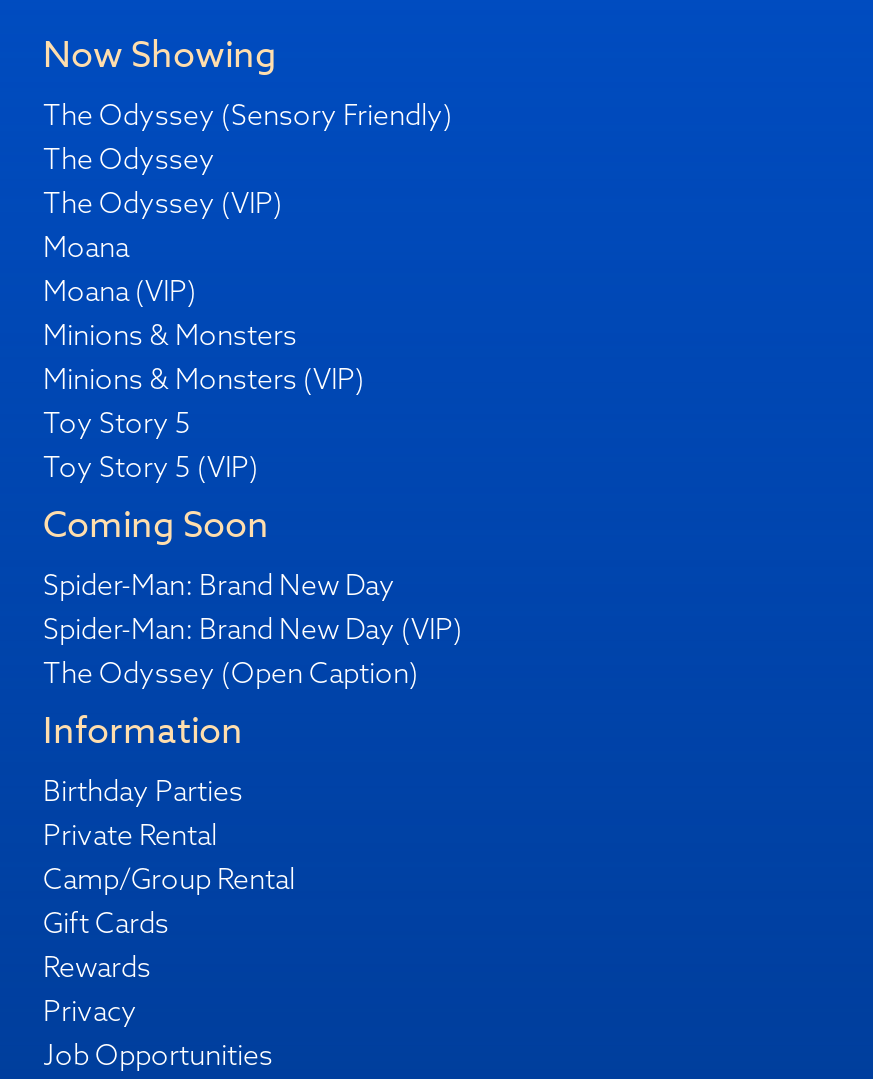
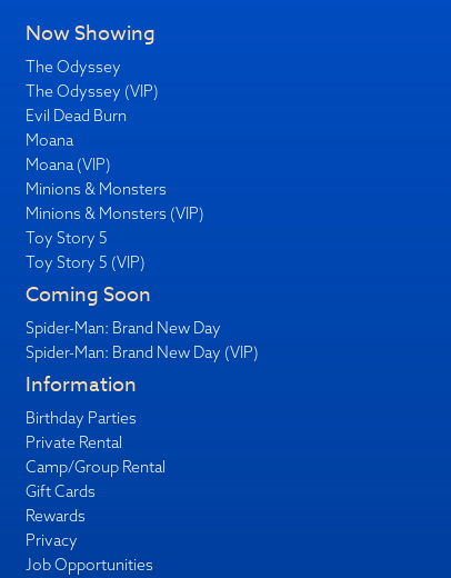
[43,98,453,134] The Odyssey (Sensory Friendly) -> none
none -> [25,106,126,126] Evil Dead Burn
[43,656,419,692] The Odyssey (Open Caption) -> none

